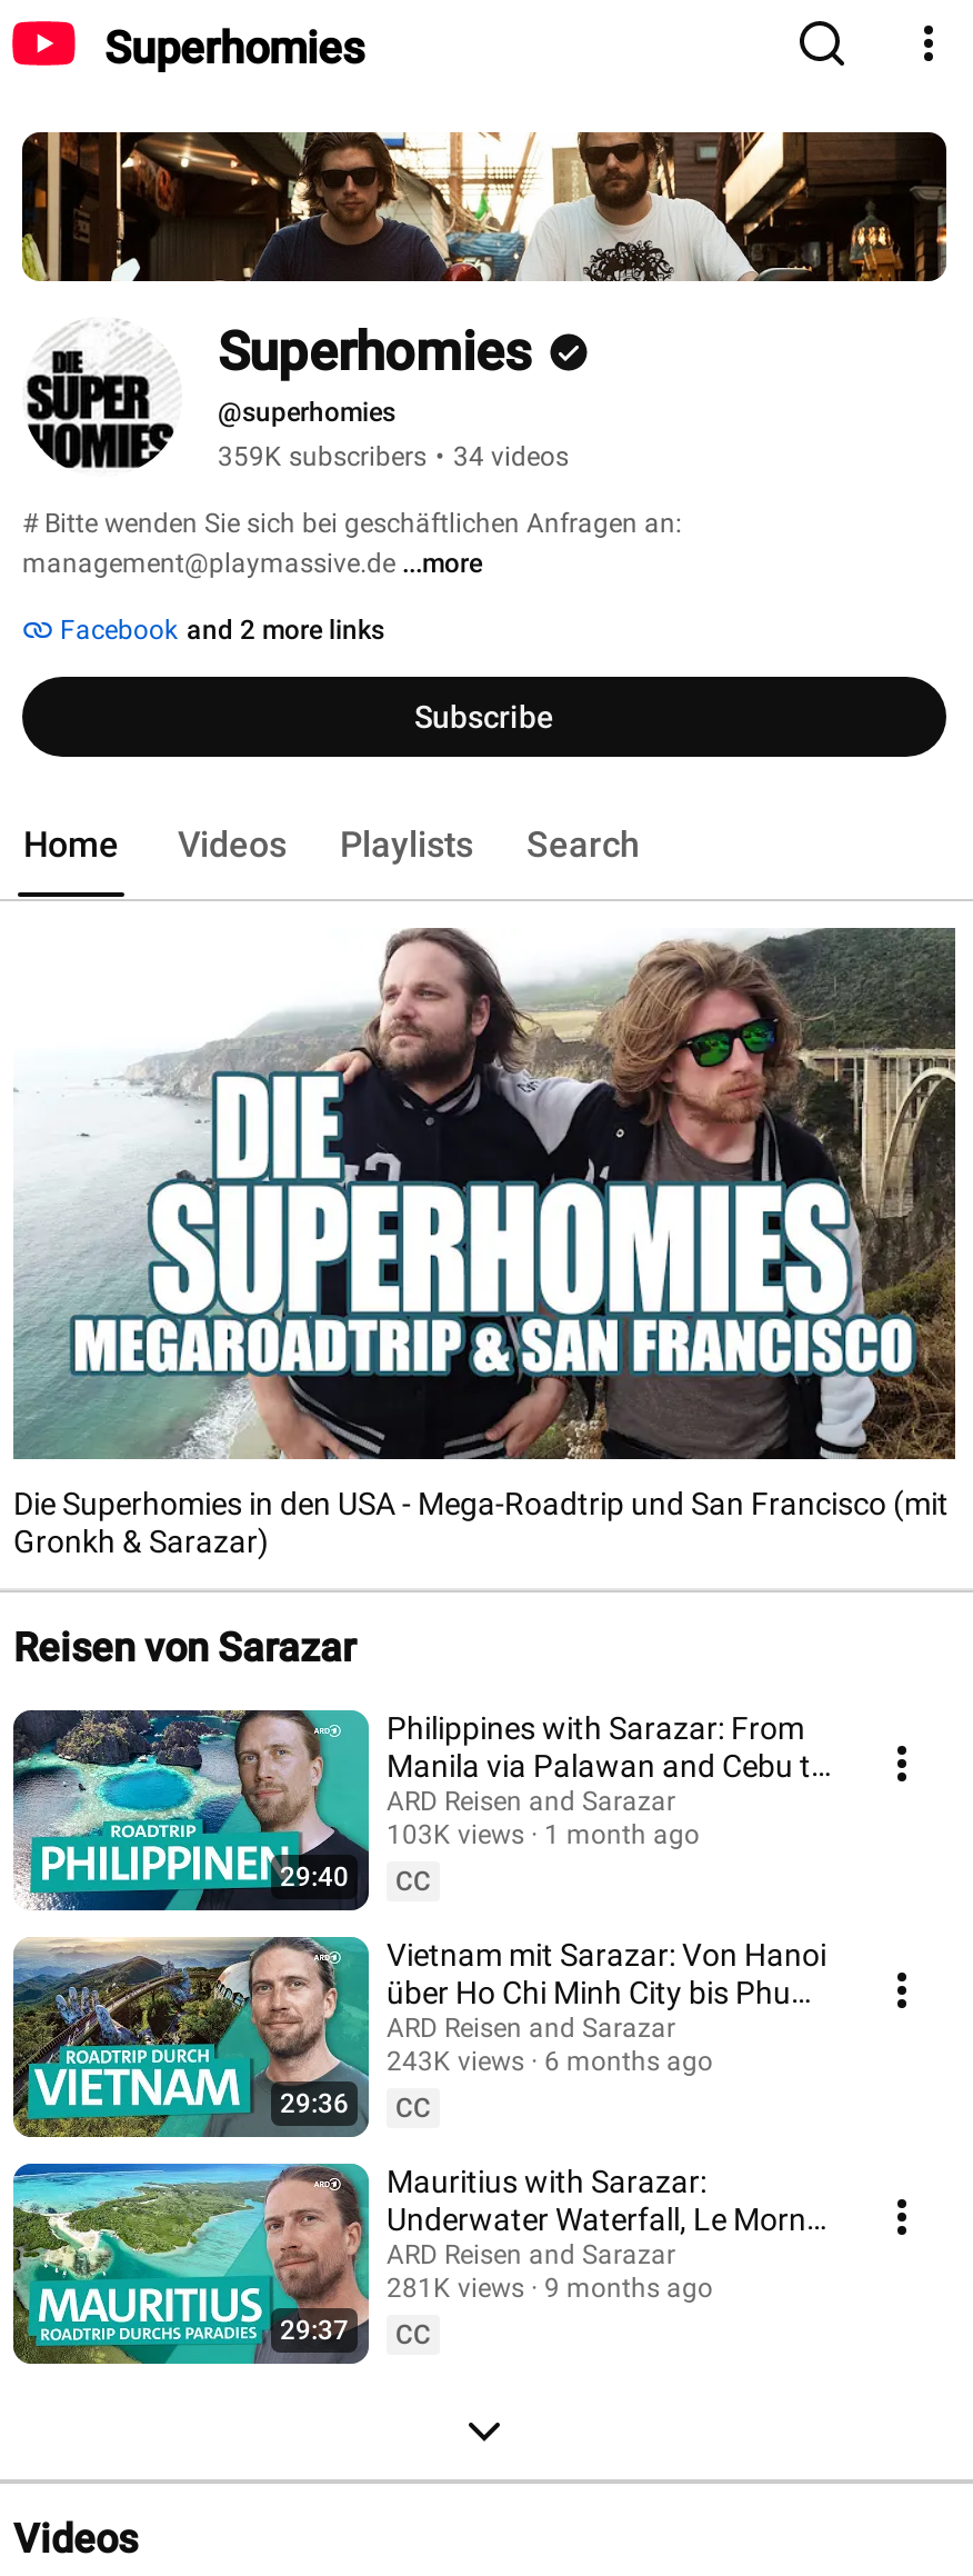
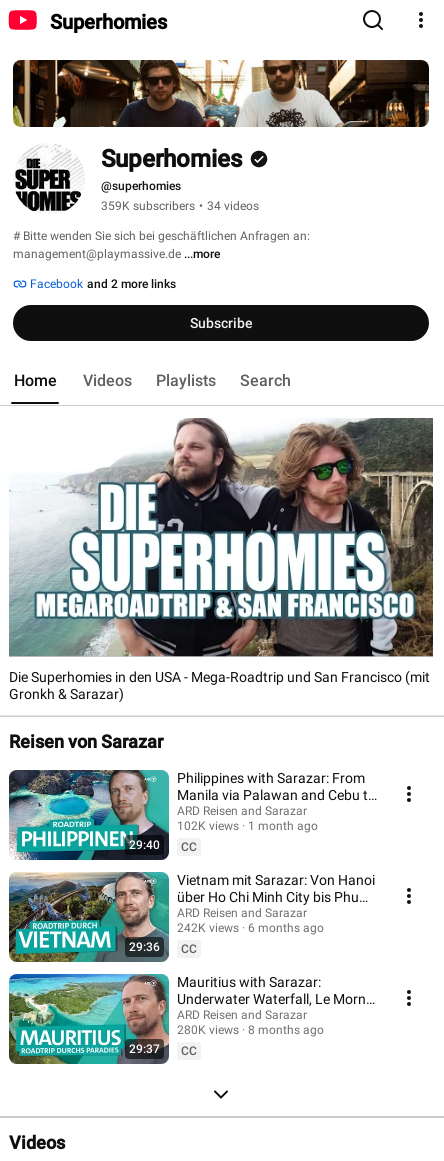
[387,1818,700,1849] 103K views 1 month ago -> [177,818,318,832] 102K views 1 month ago
[387,2045,713,2076] 243K views 6 months ago -> [177,920,324,934] 242K views 6 months ago
[387,2272,524,2303] 281K views -> [177,1022,239,1036] 280K views
[544,2272,713,2303] 9 months ago -> [248,1022,324,1036] 8 months ago

